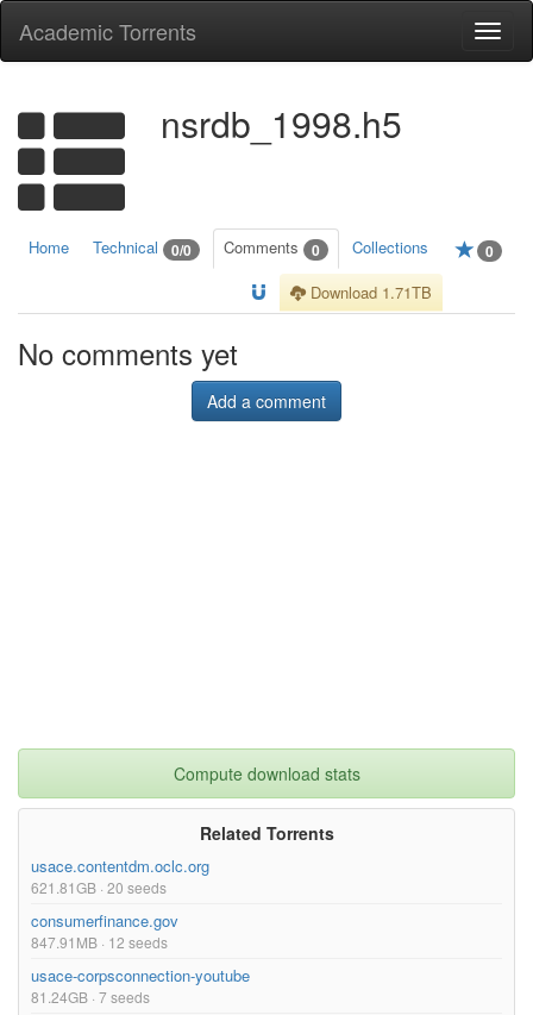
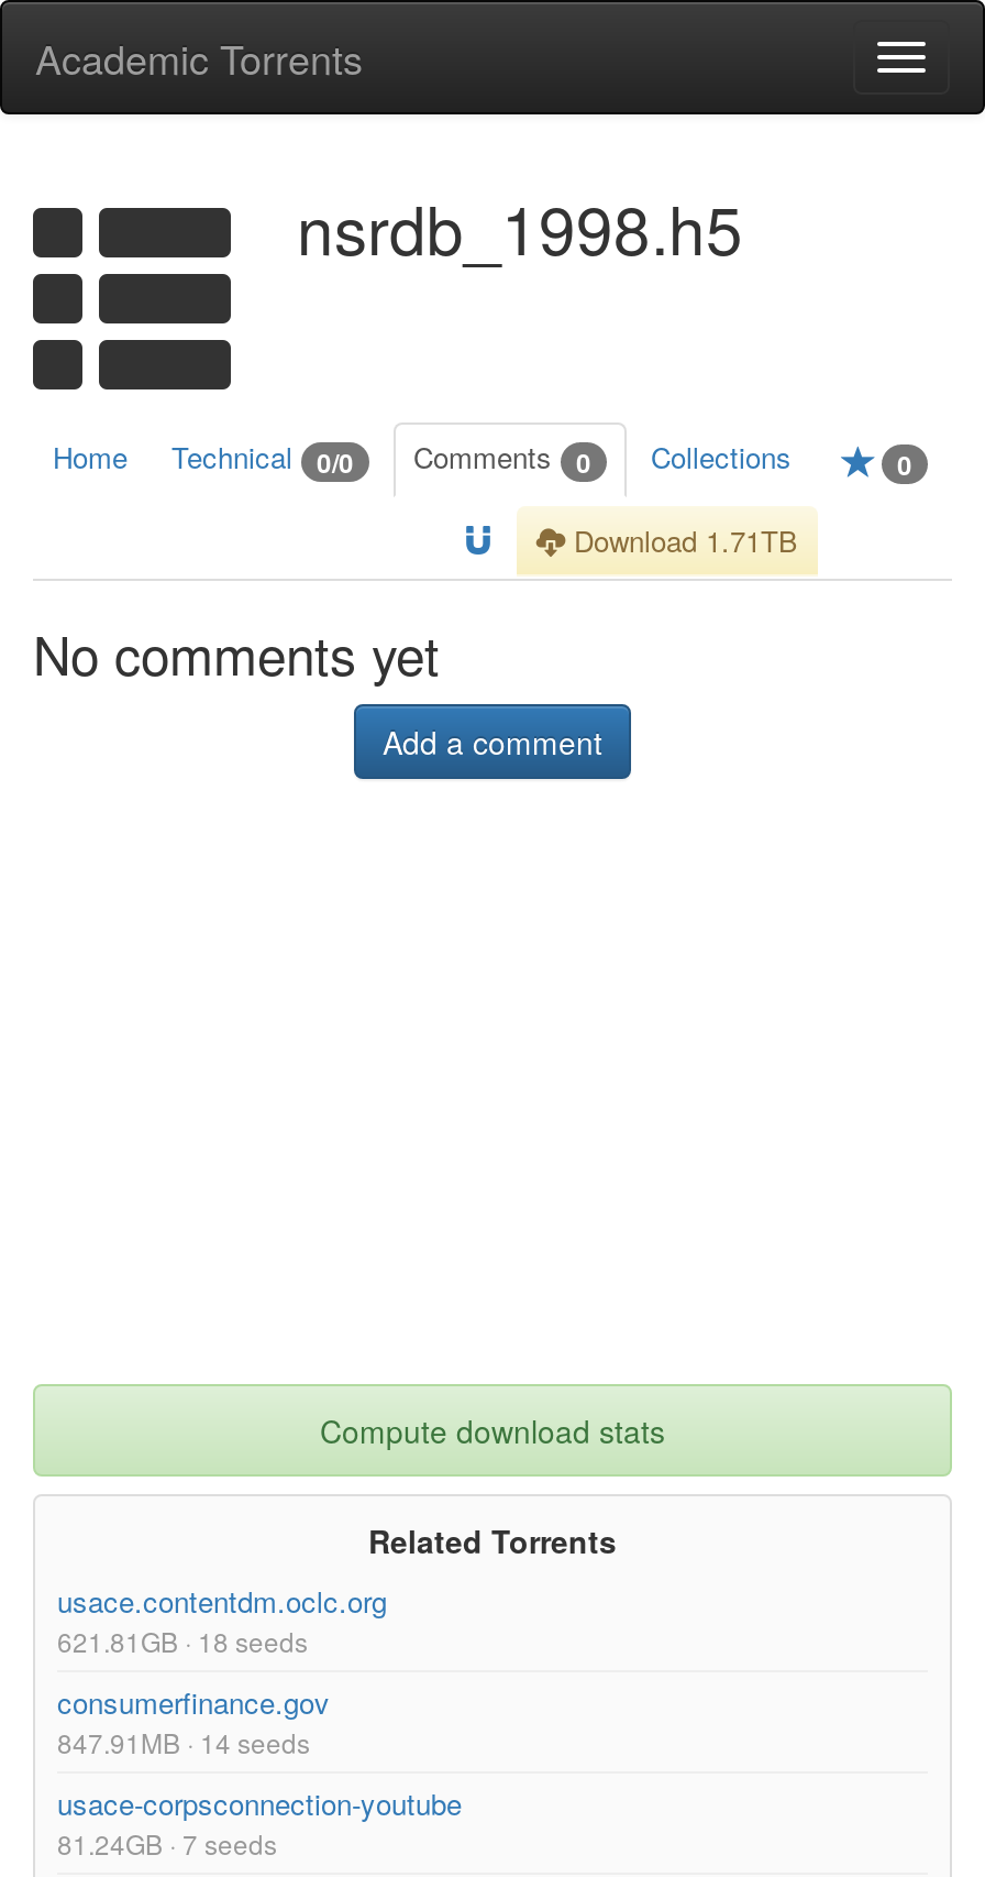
[31,876,167,897] 621.81GB · 20 seeds -> [57,1621,308,1658] 621.81GB · 18 seeds
[31,931,168,951] 847.91MB · 12 seeds -> [57,1722,310,1759] 847.91MB · 14 seeds

